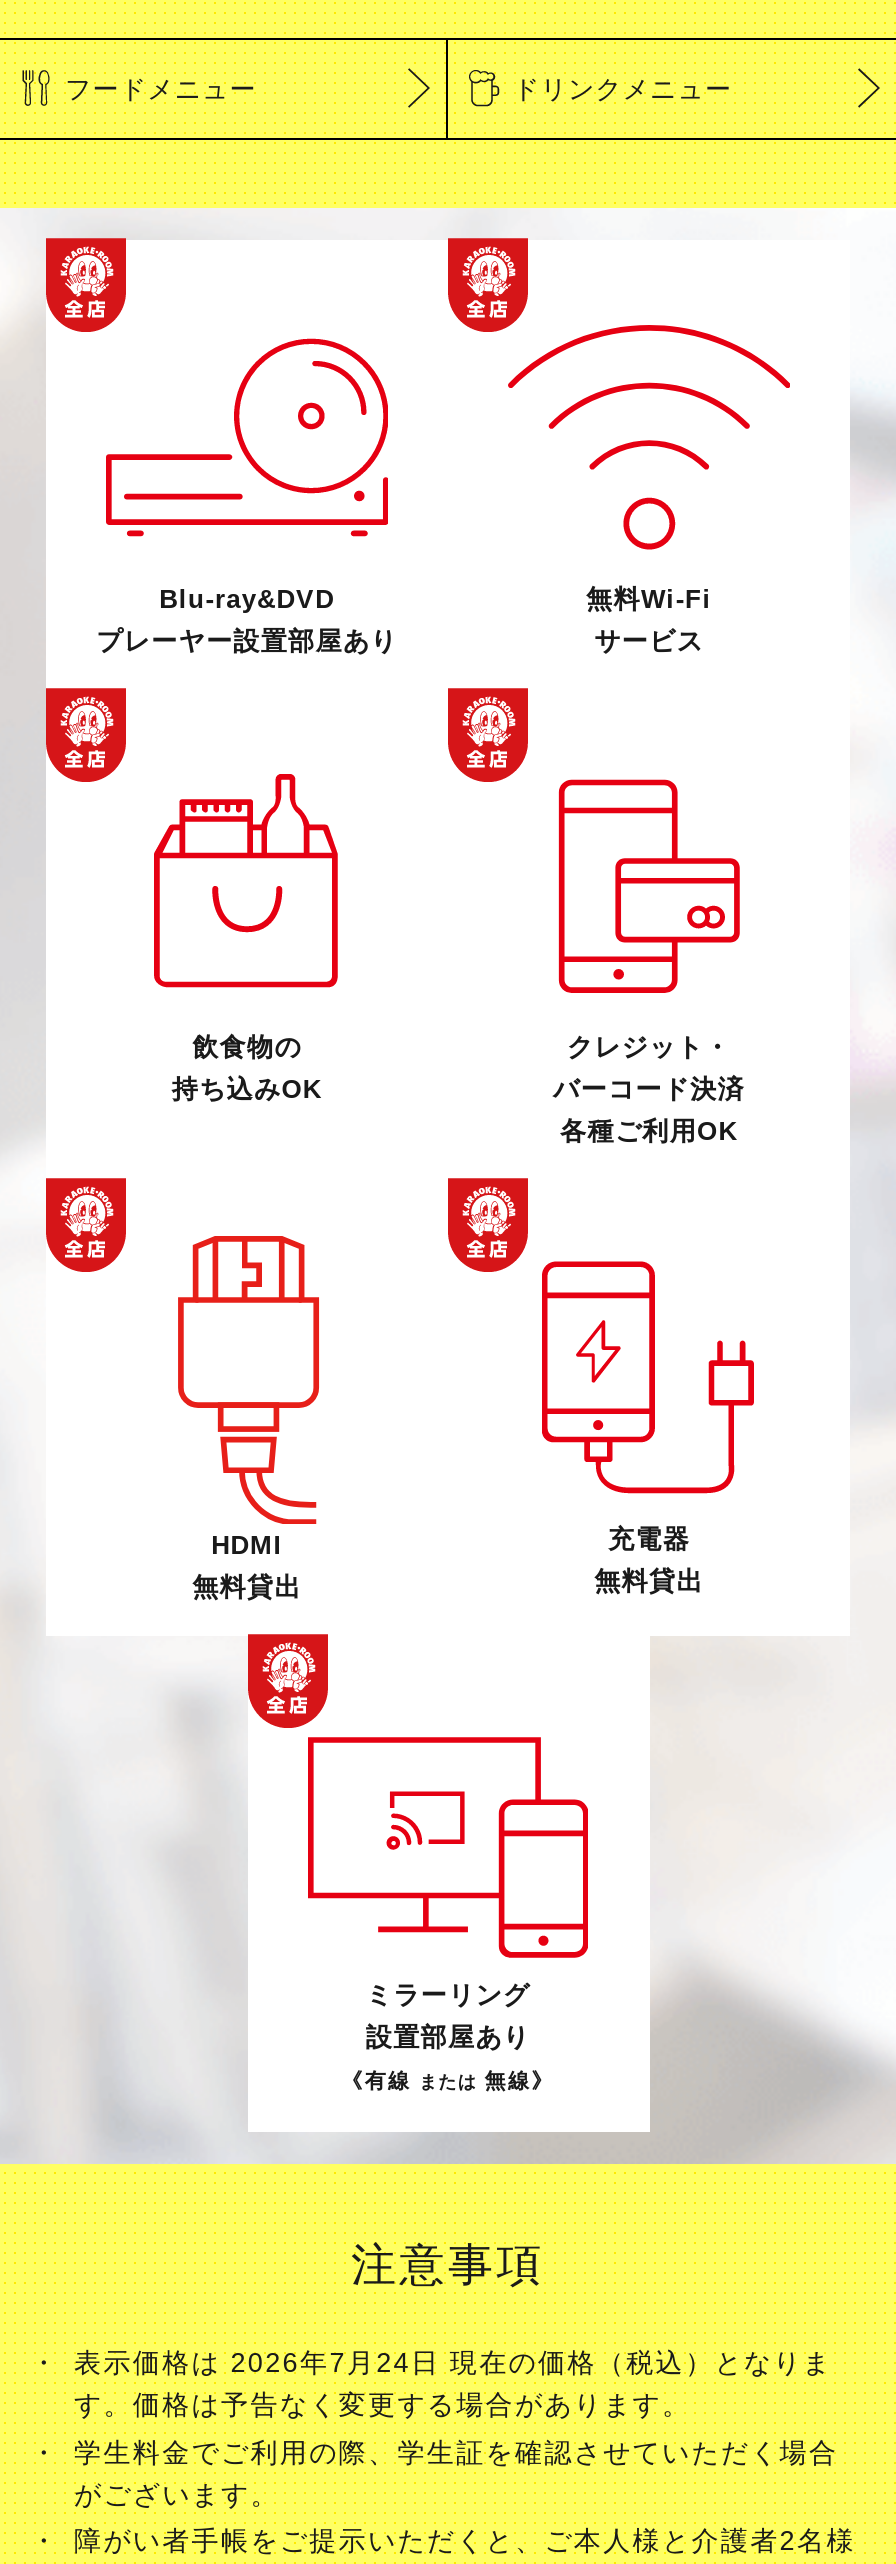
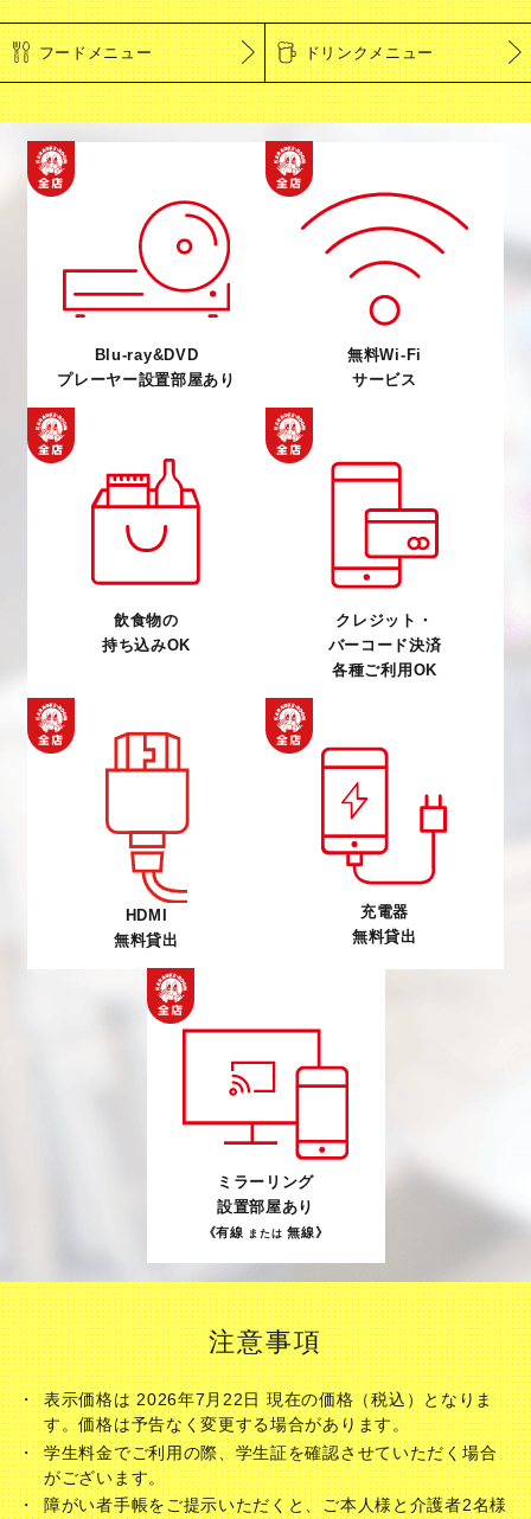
[74,2348,832,2378] 表示価格は 2026年7月24日 現在の価格（税込）となりま -> [44,1391,493,1409] 表示価格は 2026年7月22日 現在の価格（税込）となりま

